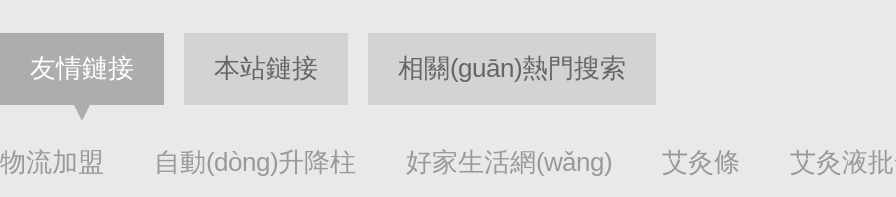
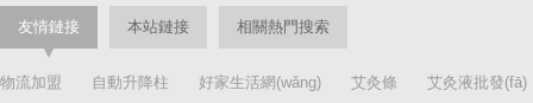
[398,54,626,84] 相關(guān)熱門搜索 -> [237,18,330,36] 相關熱門搜索
[154,148,356,178] 自動(dòng)升降柱 -> [92,74,169,92] 自動升降柱

